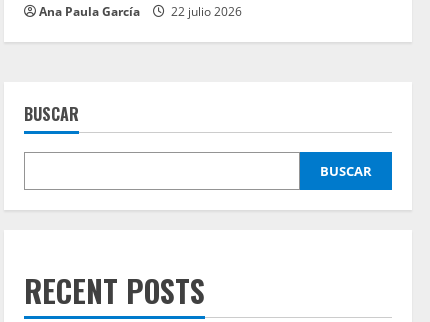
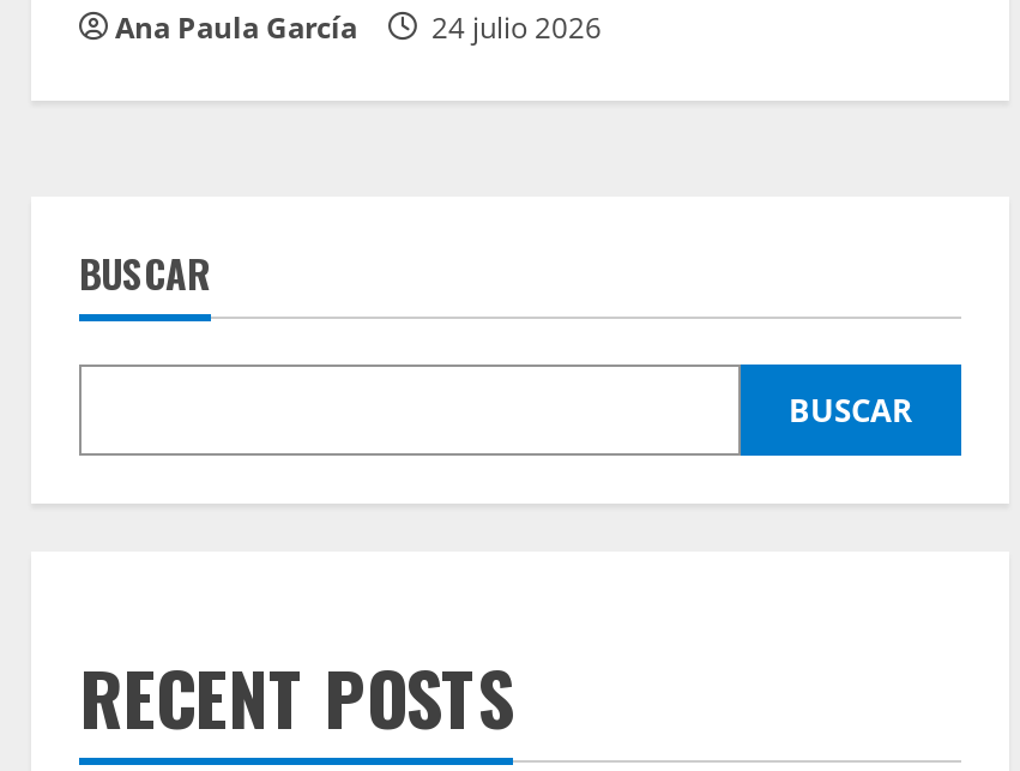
[39,3,242,20] Ana Paula García 22 julio 2026 -> [115,7,602,48] Ana Paula García 24 julio 2026

